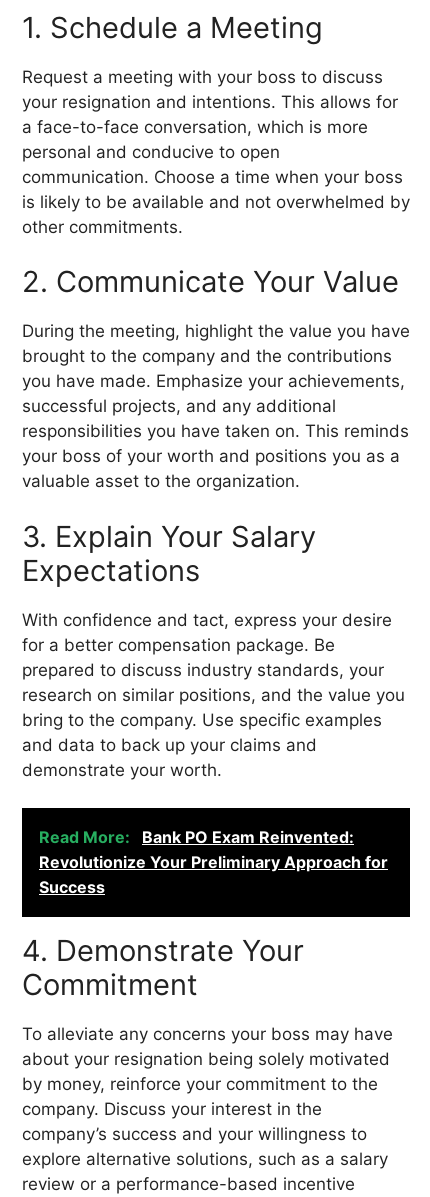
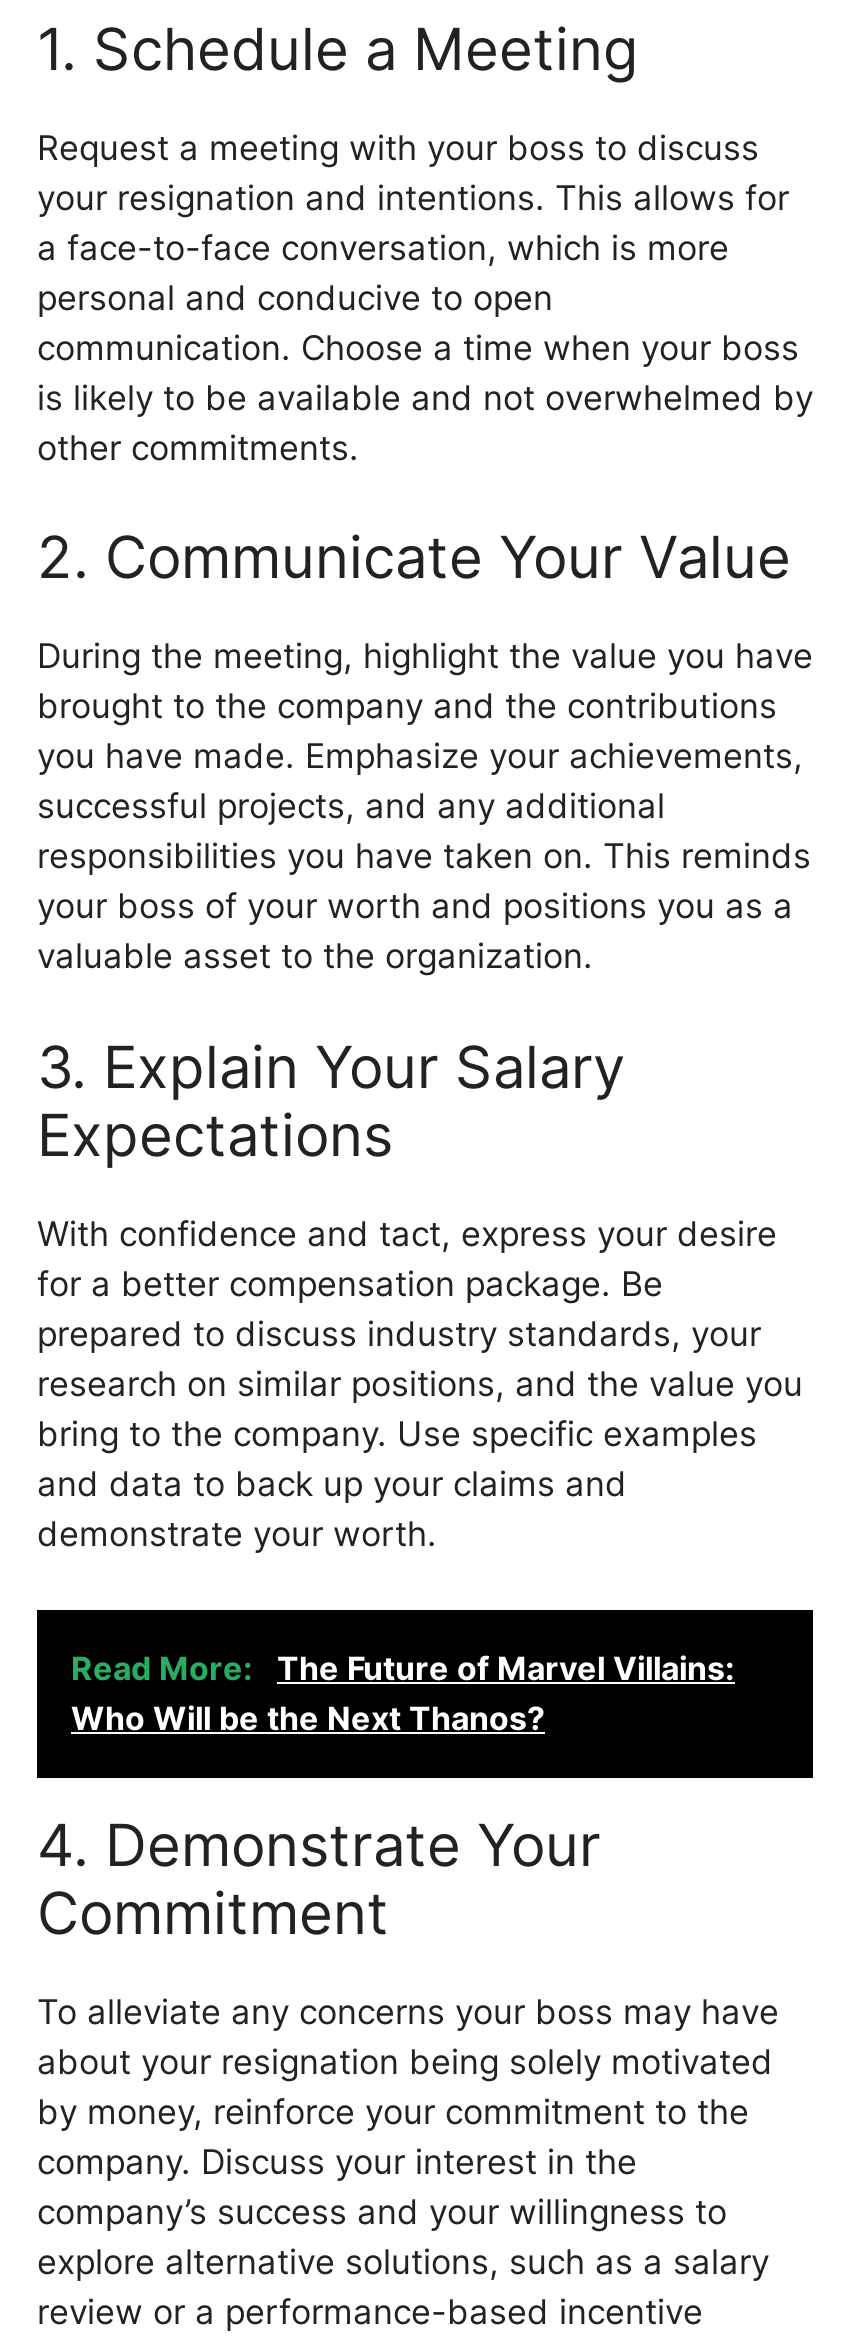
[39,827,388,897] Read More: Bank PO Exam Reinvented: | Revolutionize Your Preliminary Approach for | Success -> [71,1648,735,1738] Read More: The Future of Marvel Villains: | Who Will be the Next Thanos?

